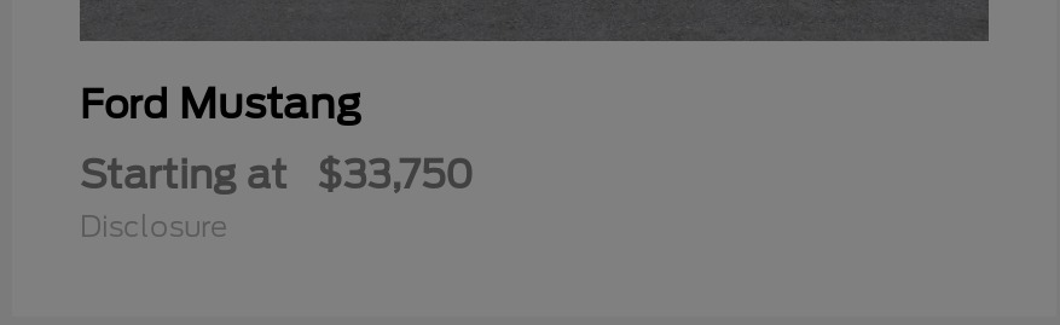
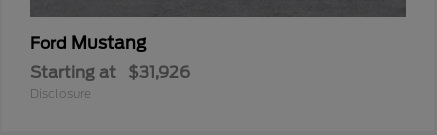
[80,152,474,198] Starting at $33,750 -> [30,63,190,82] Starting at $31,926

